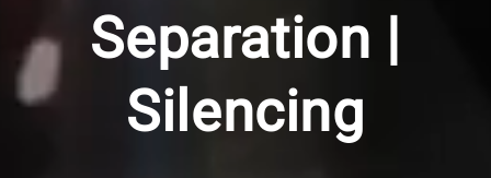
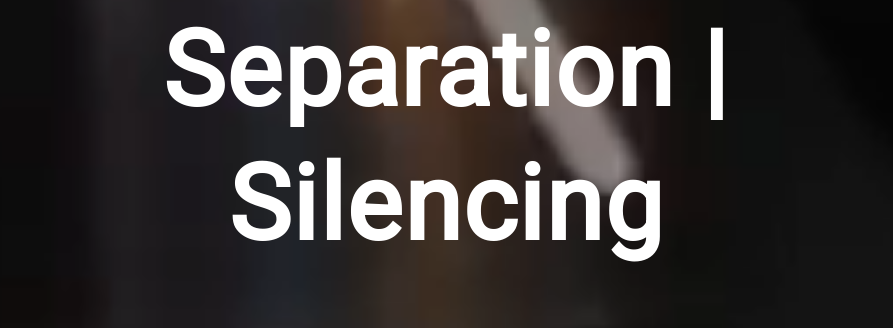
[15,34,62,106] [image] -> none

